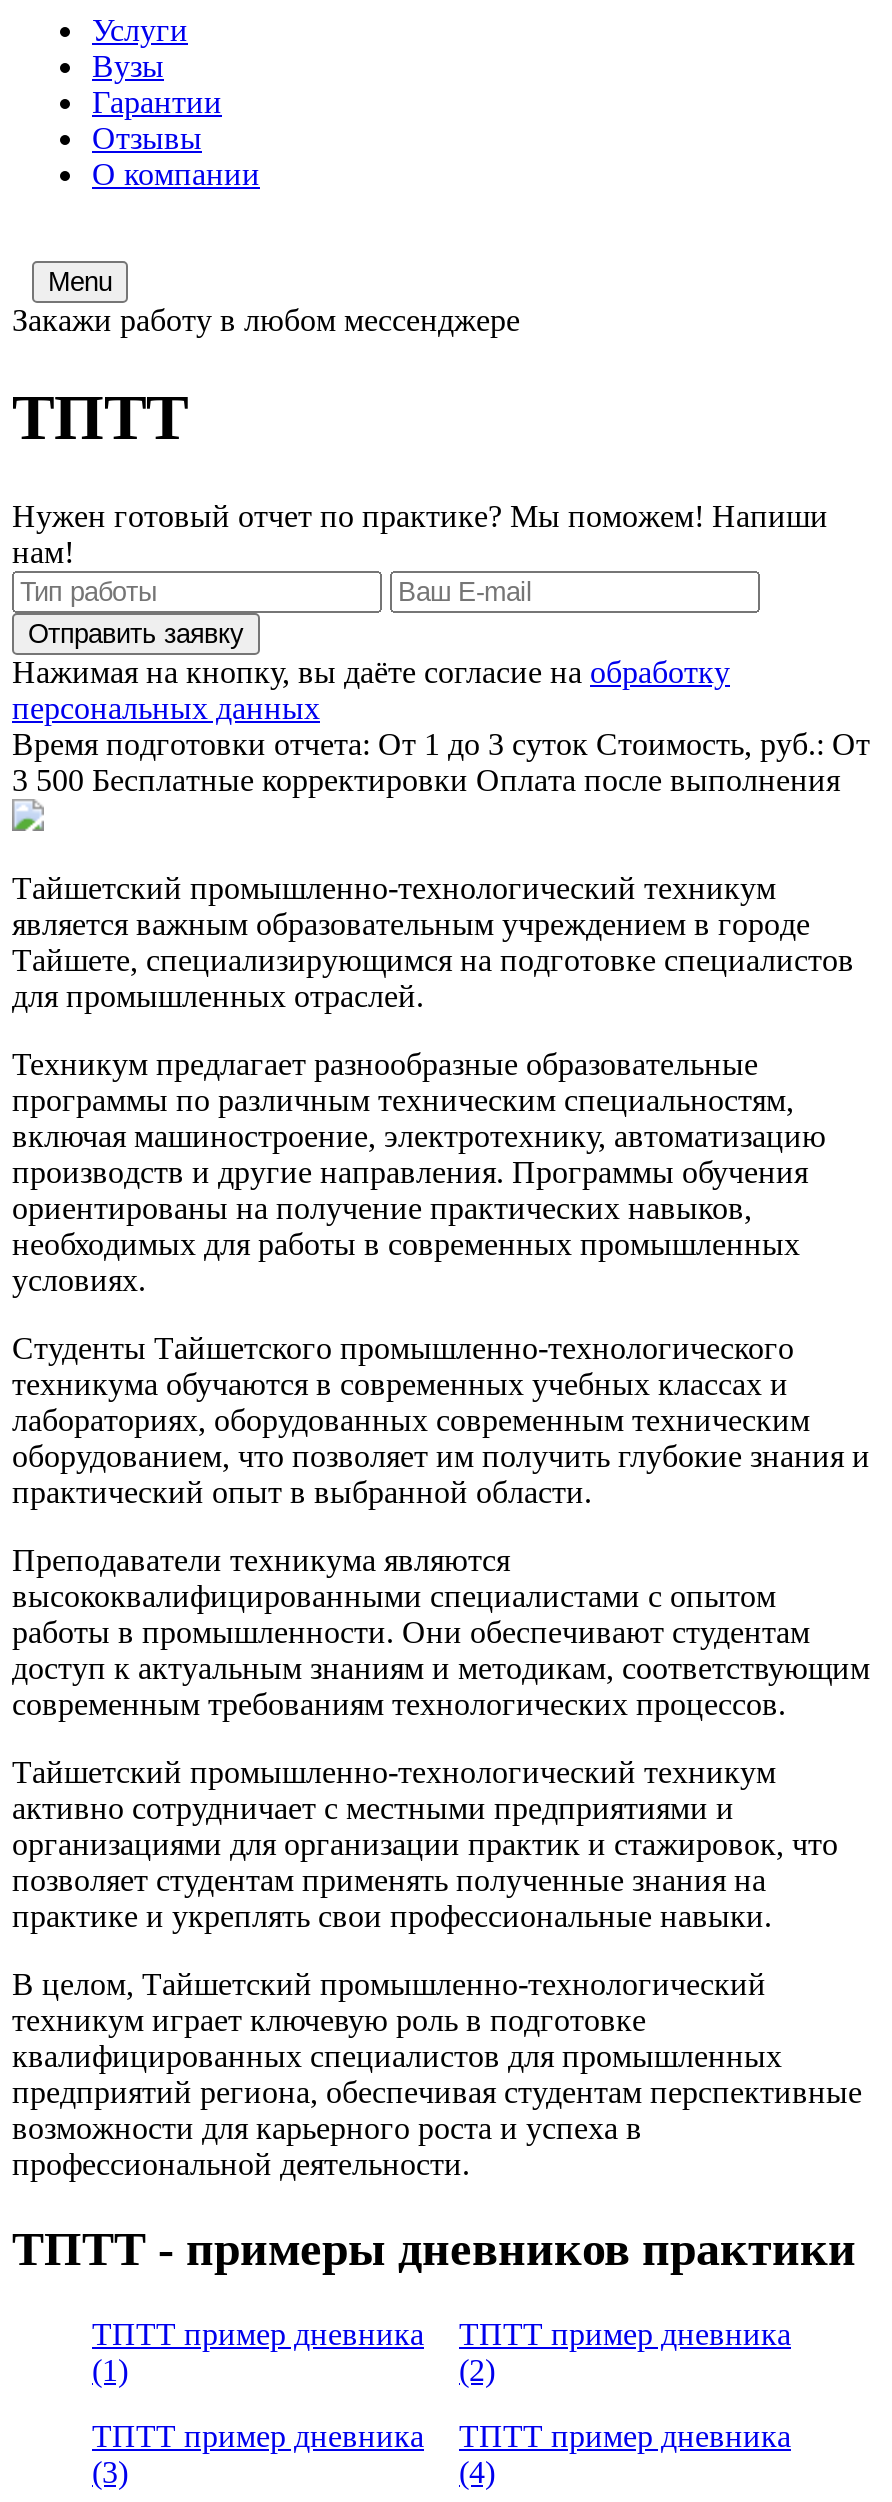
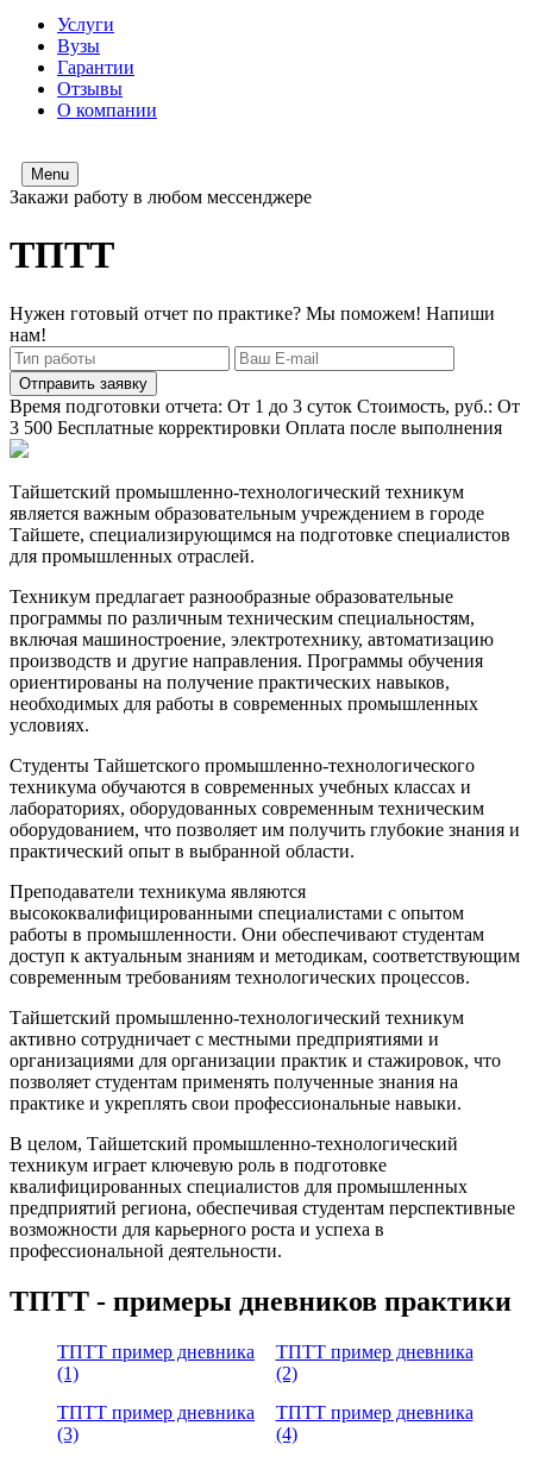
[12,655,730,725] Нажимая на кнопку, вы даёте согласие на обработку | персональных данных -> none

